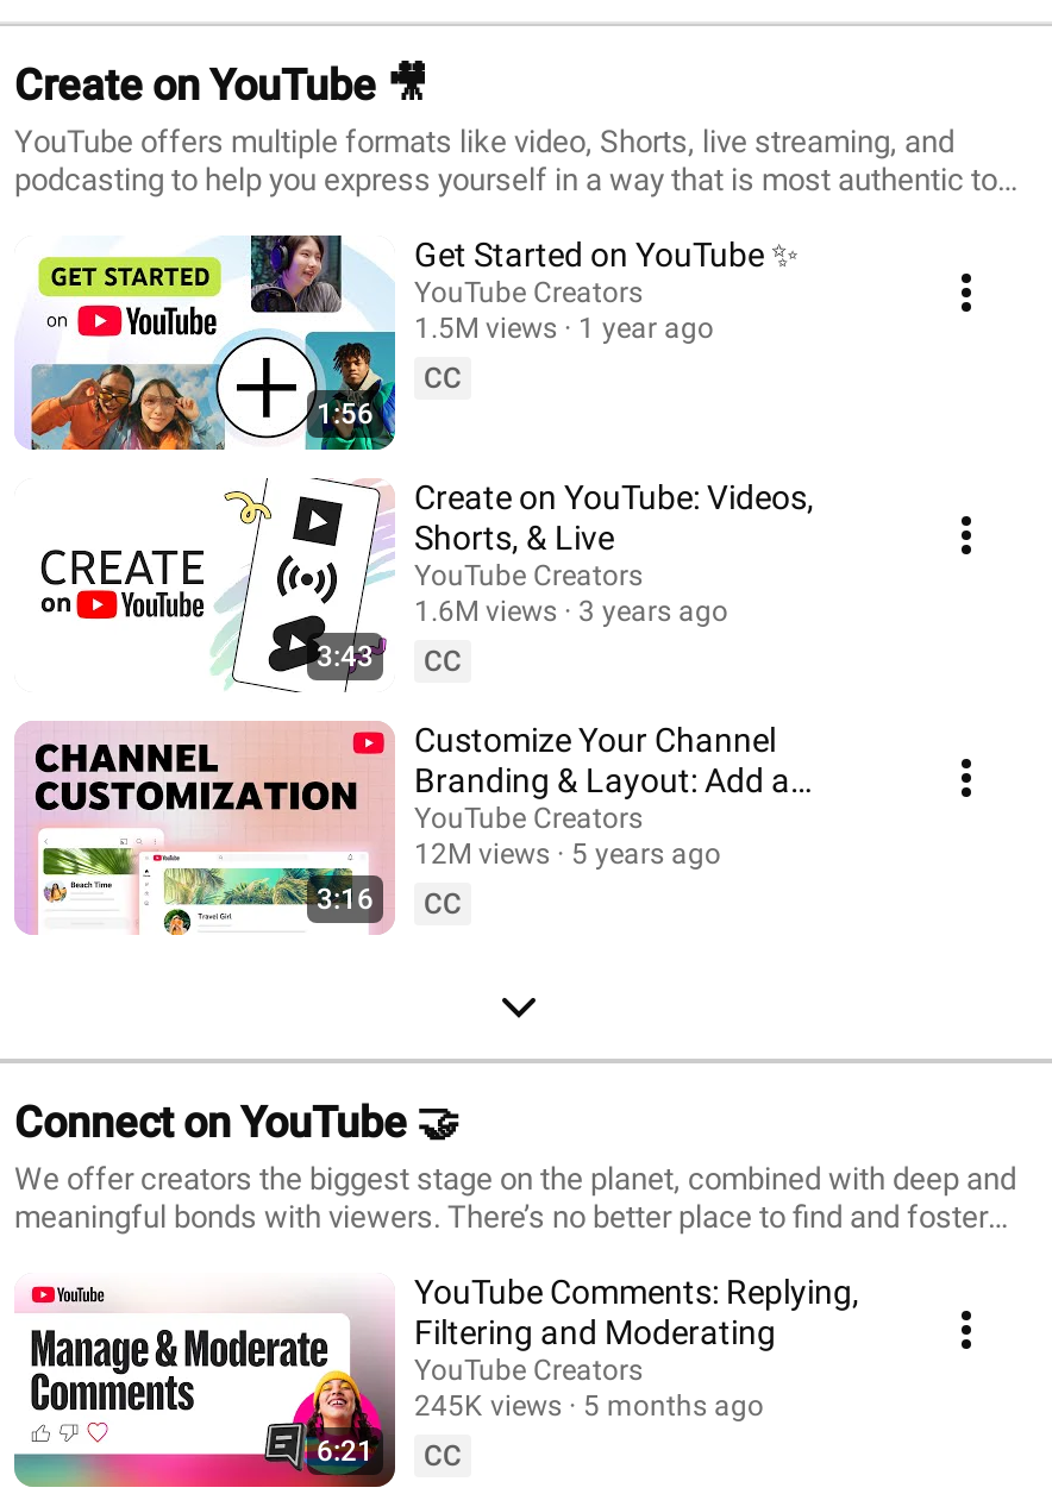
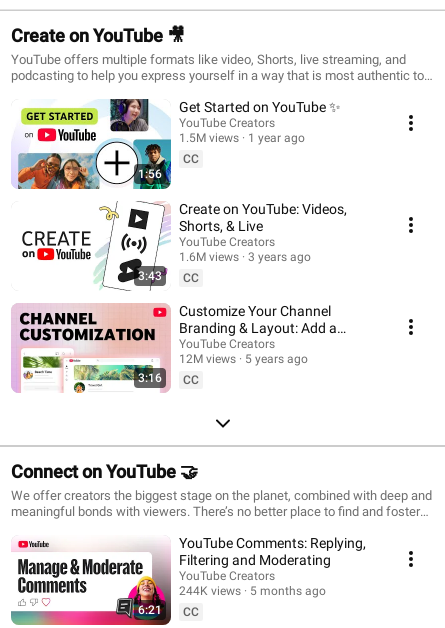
[414,1389,764,1423] 245K views 5 months ago -> [179,584,326,598] 244K views 5 months ago

